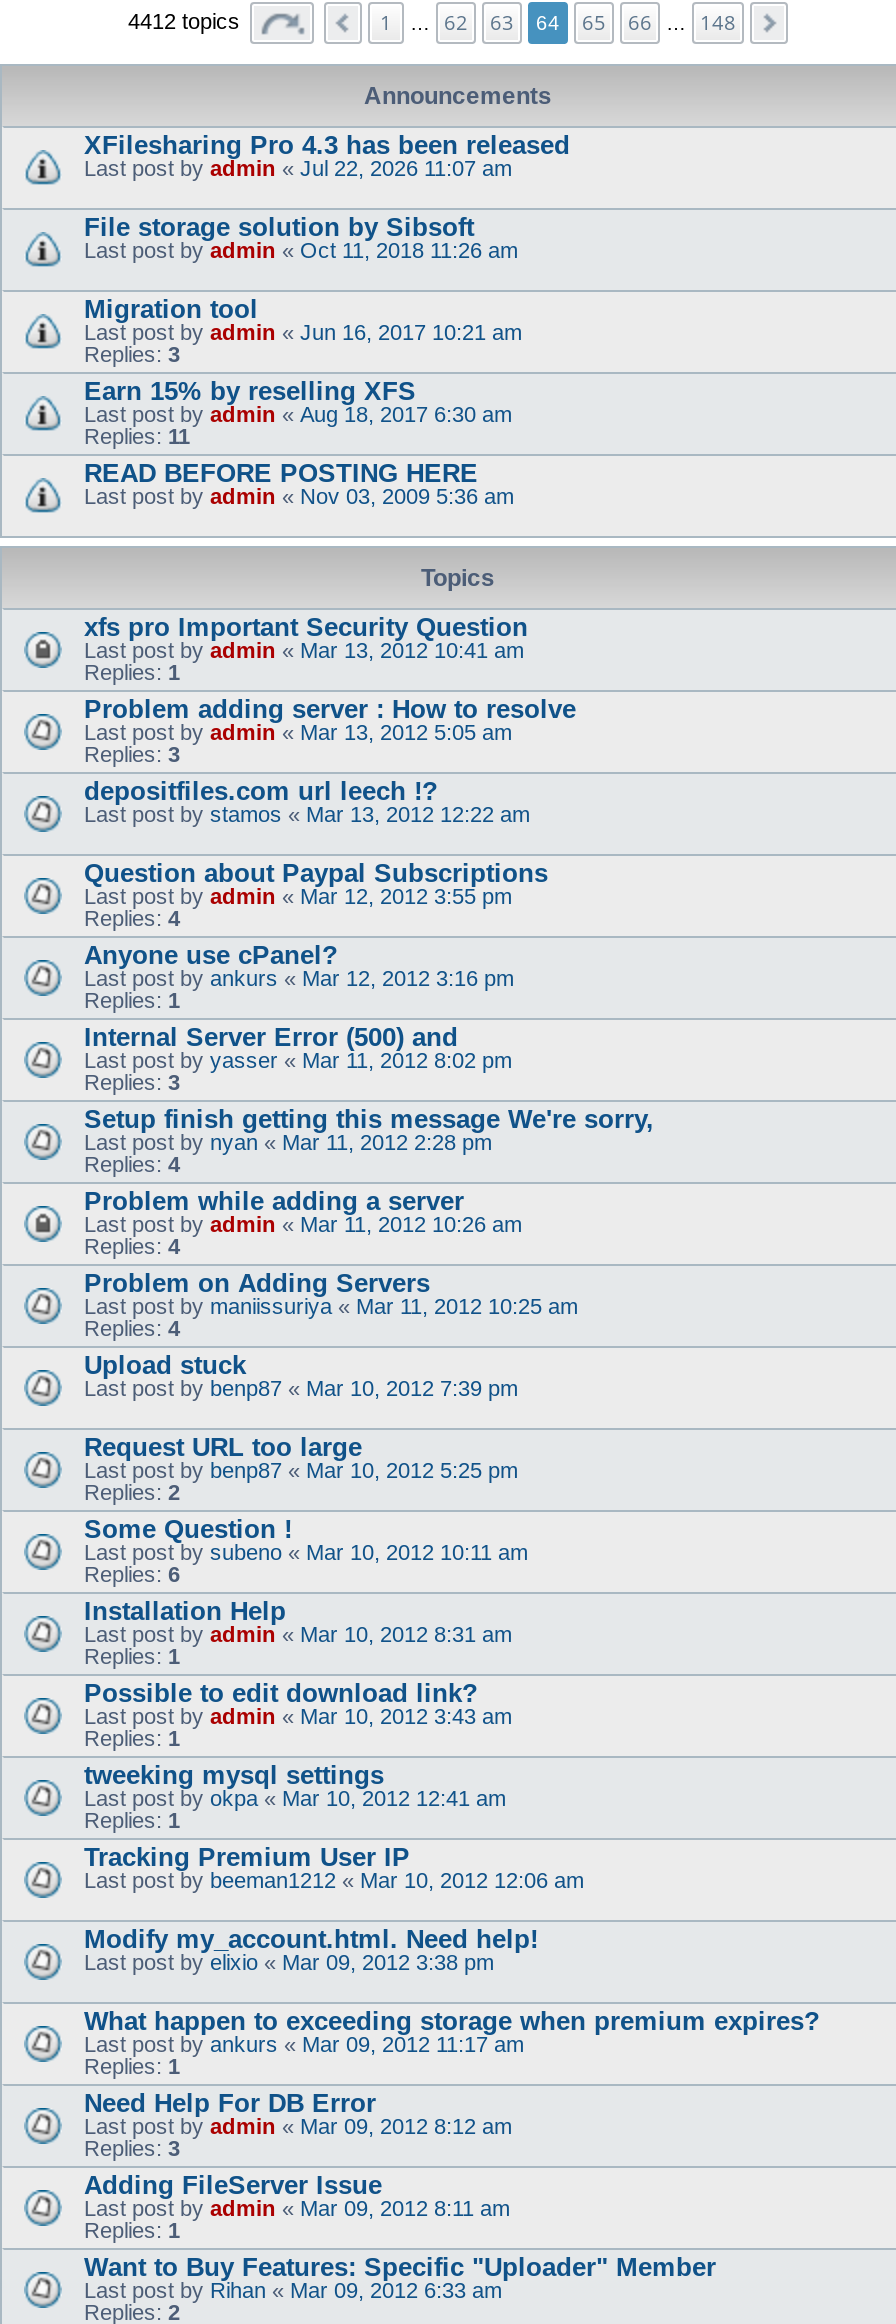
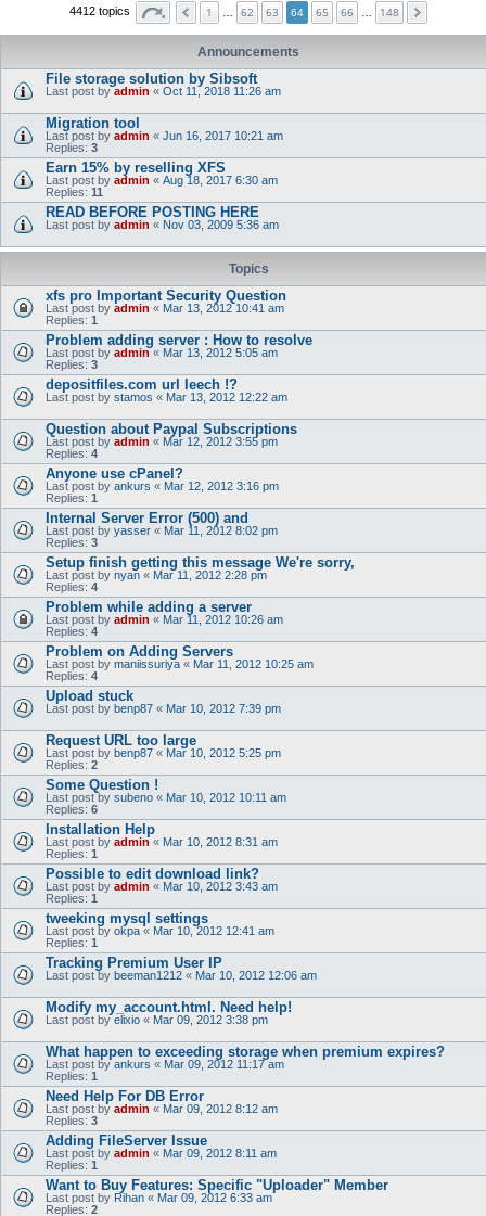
[84,130,570,180] XFilesharing Pro 4.3 has been released | Last post by admin «Jul 22, 2026 11:07 am -> none

